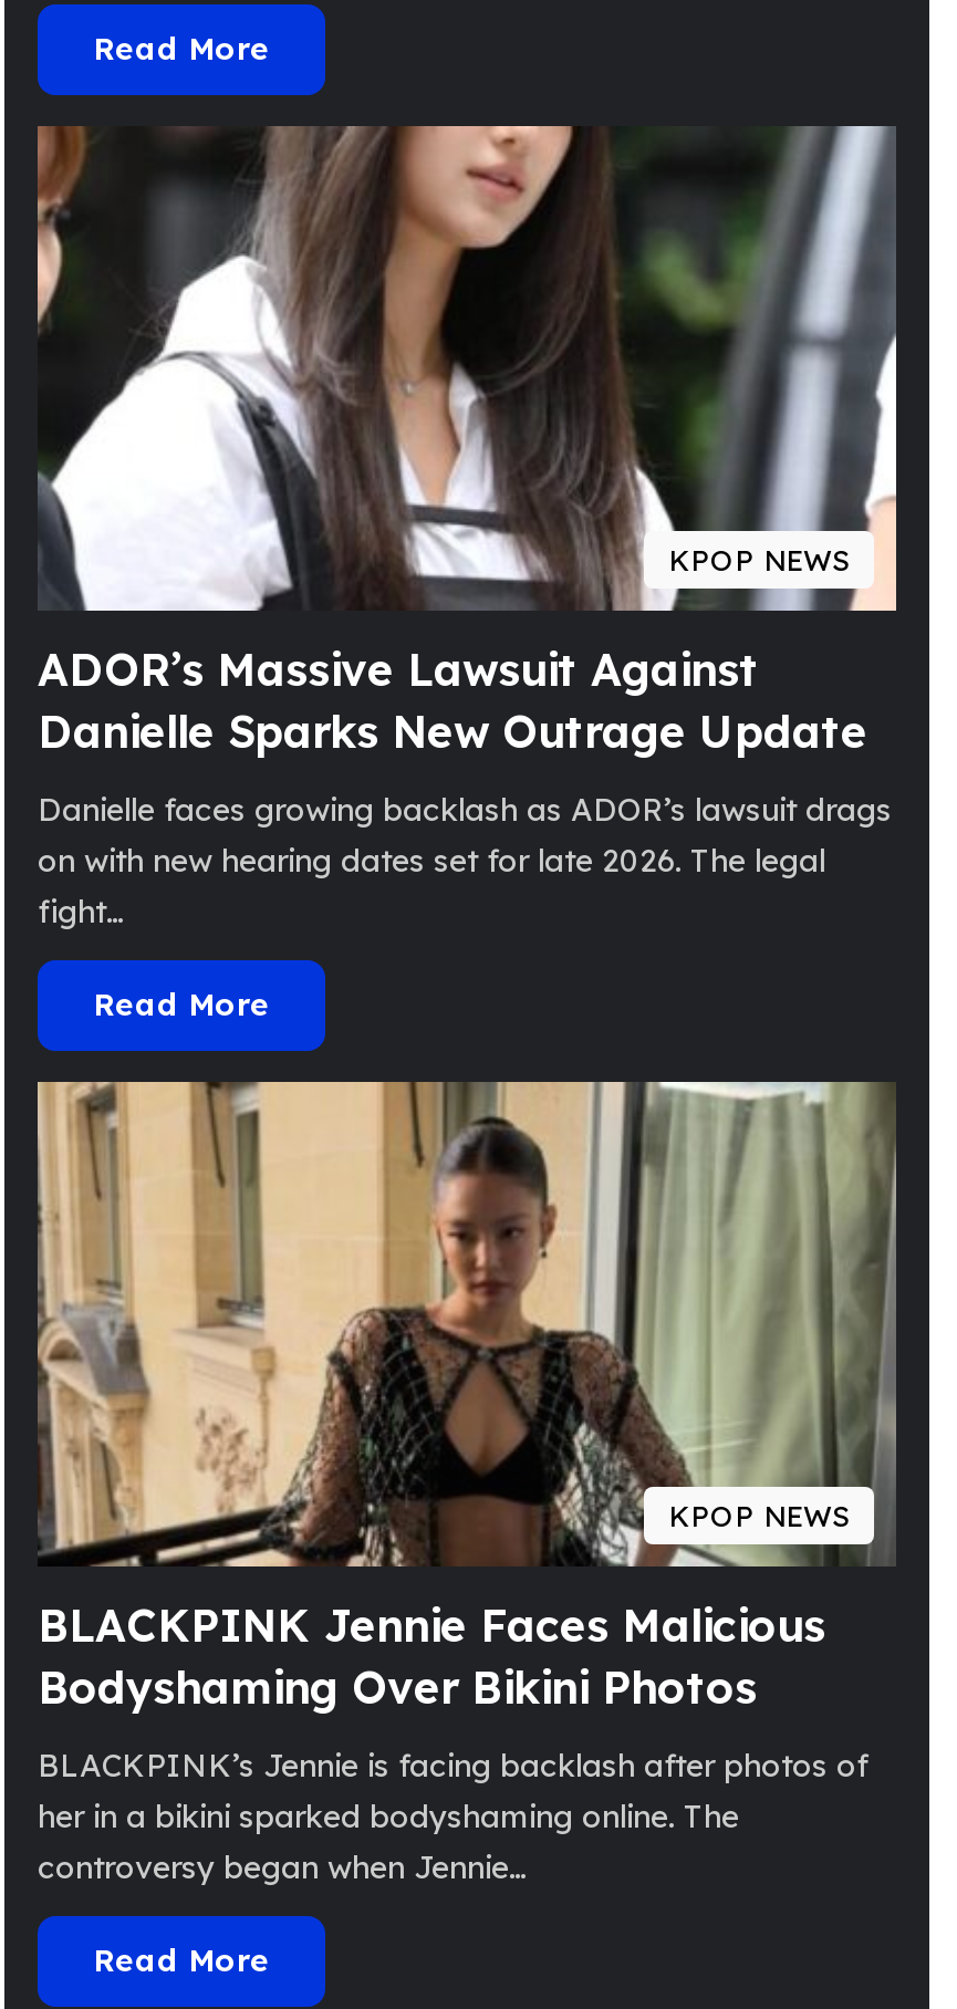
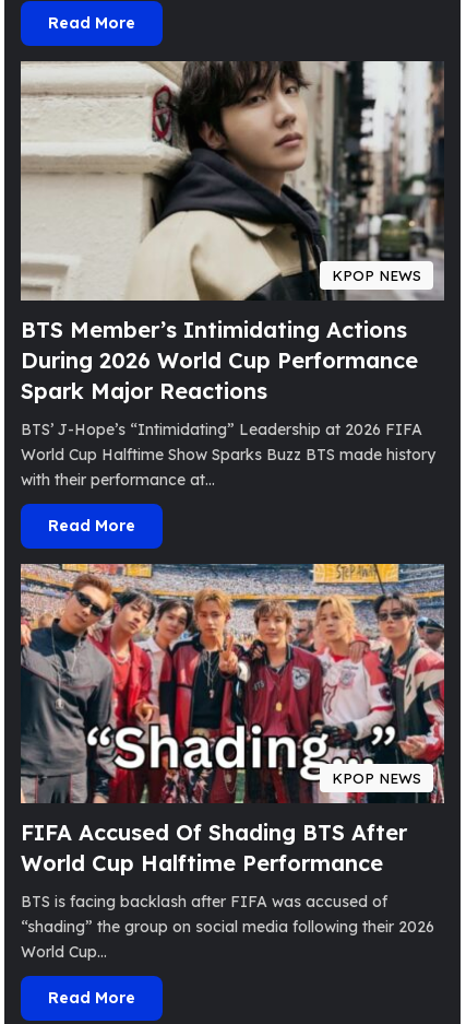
[38,124,898,759] [image] | ADOR’s Massive Lawsuit Against | Danielle Sparks New Outrage Update -> [20,60,444,405] [image] | BTS Member’s Intimidating Actions | During 2026 World Cup Performance | Spark Major Reactions
[38,790,892,932] Danielle faces growing backlash as ADOR’s lawsuit drags | on with new hearing dates set for late 2026. The legal | fight… -> [21,420,435,490] BTS’ J-Hope’s “Intimidating” Leadership at 2026 FIFA | World Cup Halftime Show Sparks Buzz BTS made history | with their performance at…
[35,1080,896,1715] [image] | BLACKPINK Jennie Faces Malicious | Bodyshaming Over Bikini Photos -> [20,563,445,877] [image] | FIFA Accused Of Shading BTS After | World Cup Halftime Performance
[38,1746,867,1888] BLACKPINK’s Jennie is facing backlash after photos of | her in a bikini sparked bodyshaming online. The | controversy began when Jennie… -> [21,892,434,962] BTS is facing backlash after FIFA was accused of | “shading” the group on social media following their 2026 | World Cup…

